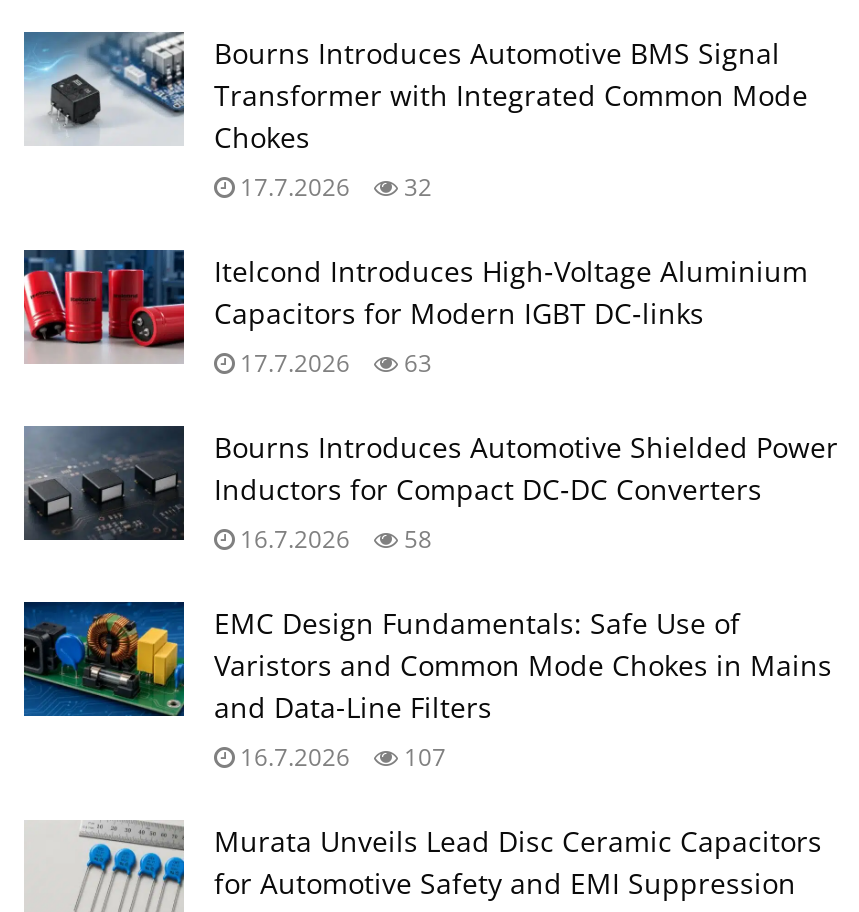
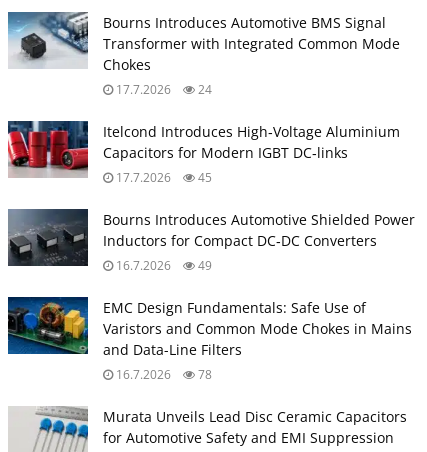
[234,170,432,204] 17.7.2026 32 -> [113,81,212,98] 17.7.2026 24
[234,346,432,380] 17.7.2026 63 -> [113,169,212,186] 17.7.2026 45
[234,522,432,556] 16.7.2026 58 -> [113,257,212,274] 16.7.2026 49
[234,740,446,774] 16.7.2026 107 -> [113,366,212,383] 16.7.2026 78

